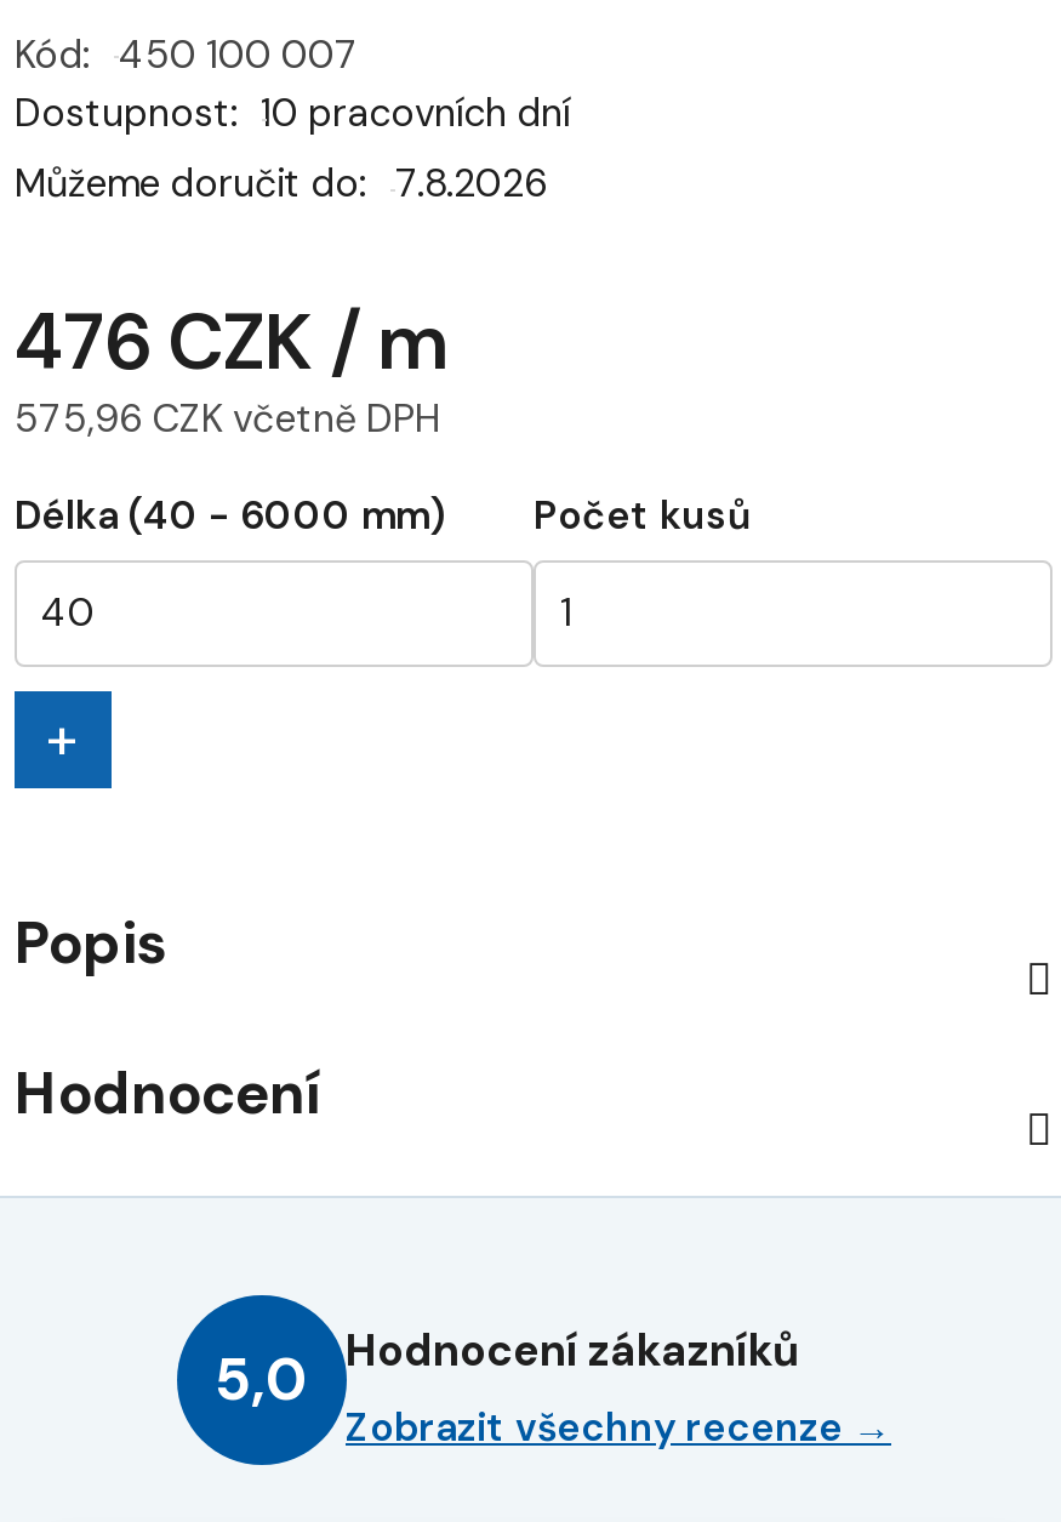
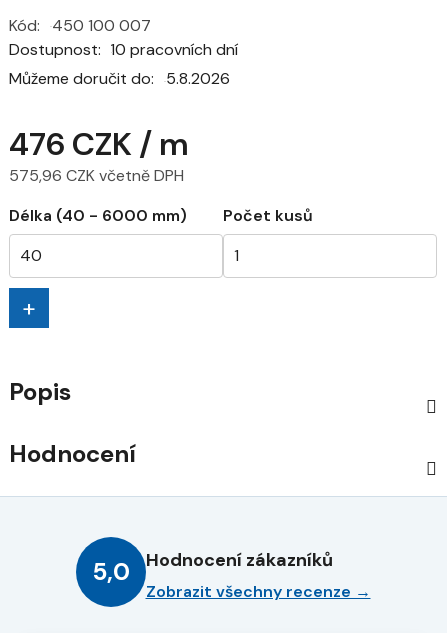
[15,157,548,208] Můžeme doručit do: 7.8.2026 -> [9,68,230,89] Můžeme doručit do: 5.8.2026

